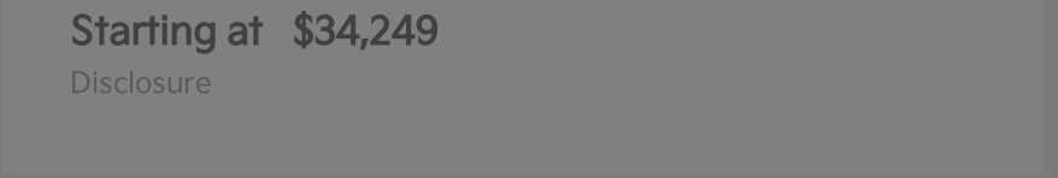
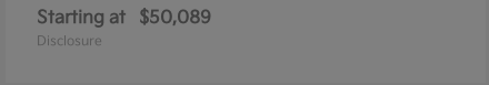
[70,11,439,57] Starting at $34,249 -> [37,7,211,28] Starting at $50,089

